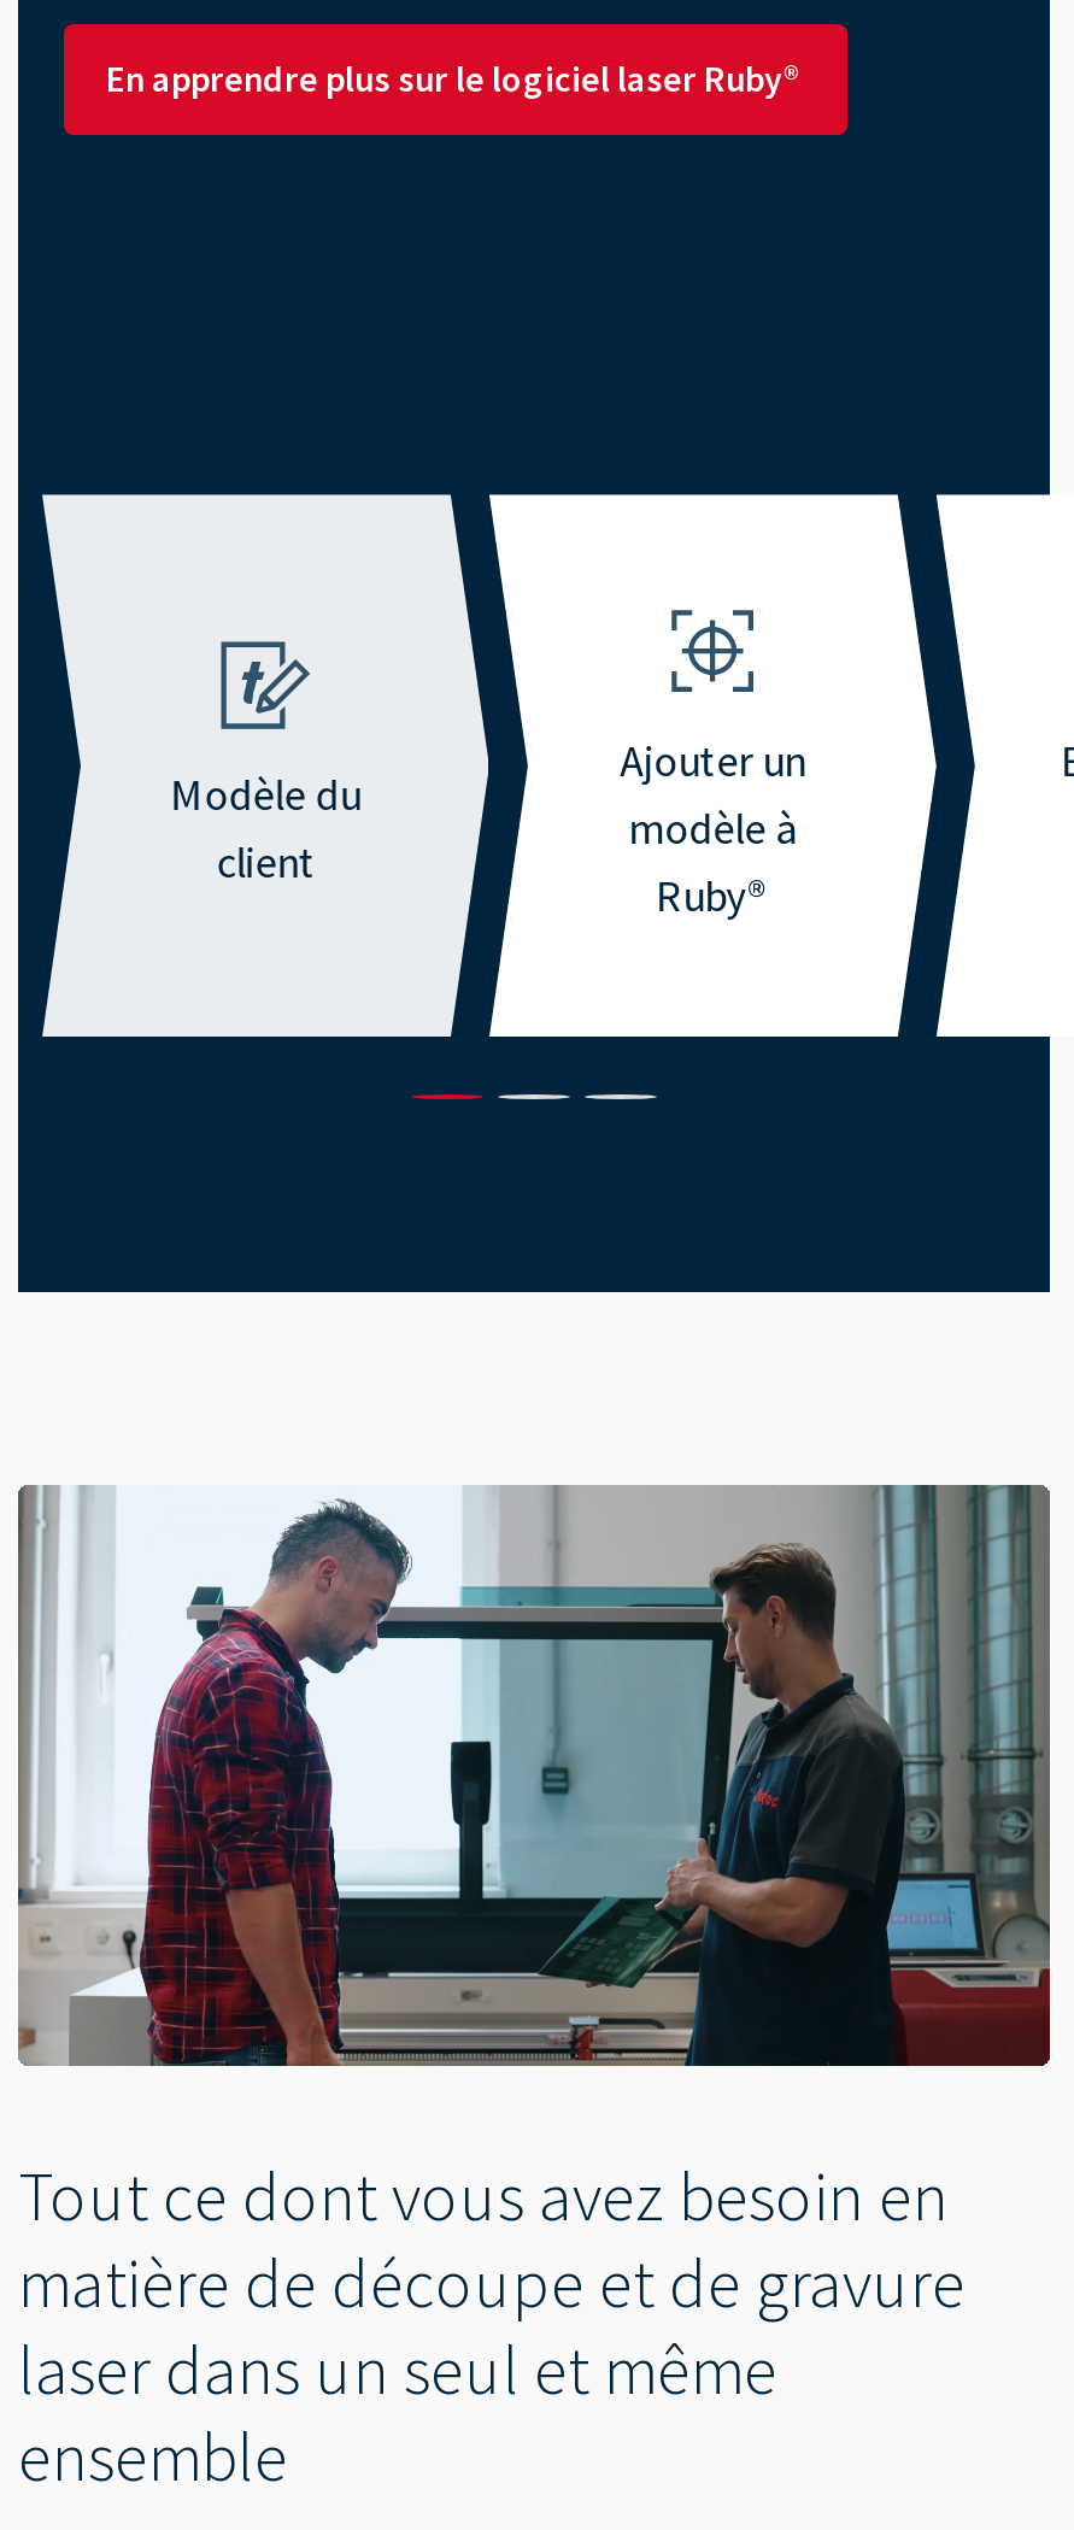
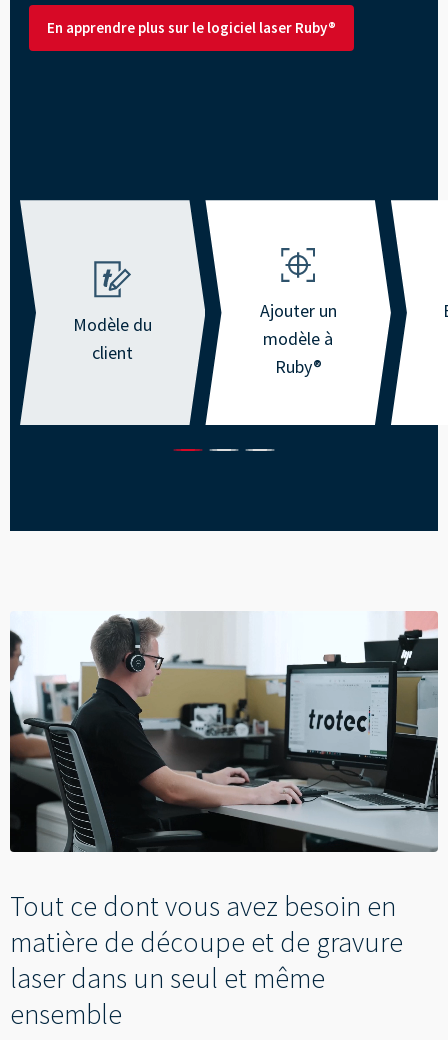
[16,1483,1052,2068] [image] -> [9,611,438,853] [image]

